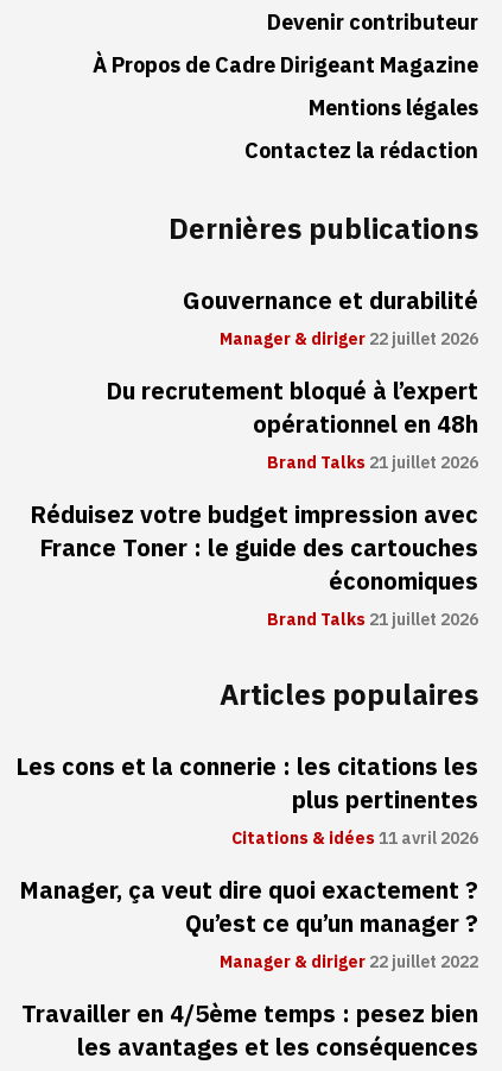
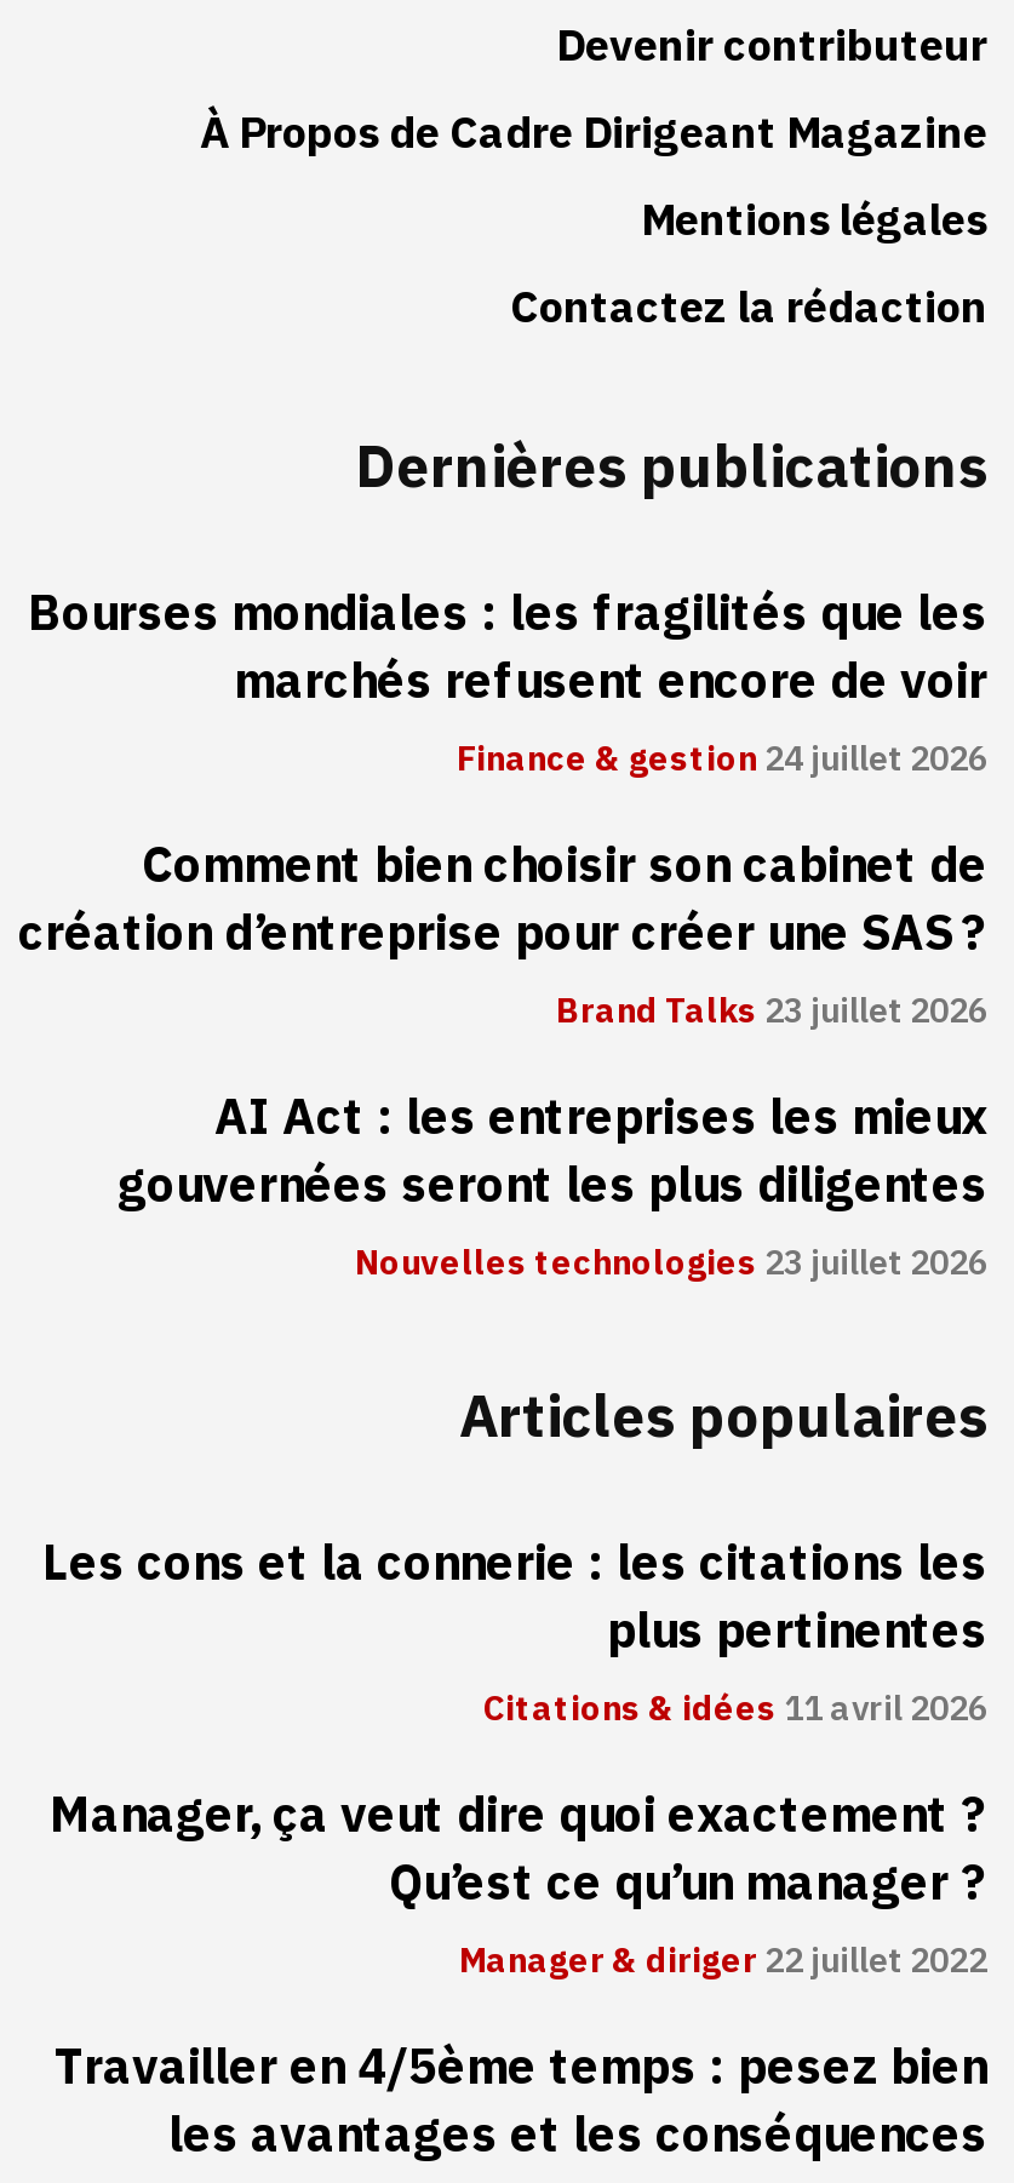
[183,283,478,352] Gouvernance et durabilité | Manager & diriger 22 juillet 2026 -> [28,576,987,785] Bourses mondiales : les fragilités que les | marchés refusent encore de voir | Finance & gestion 24 juillet 2026
[106,373,478,475] Du recrutement bloqué à l’expert | opérationnel en 48h | Brand Talks 21 juillet 2026 -> [18,828,987,1037] Comment bien choisir son cabinet de | création d’entreprise pour créer une SAS ? | Brand Talks 23 juillet 2026
[30,497,478,632] Réduisez votre budget impression avec | France Toner : le guide des cartouches | économiques | Brand Talks 21 juillet 2026 -> [118,1080,987,1289] AI Act : les entreprises les mieux | gouvernées seront les plus diligentes | Nouvelles technologies 23 juillet 2026

